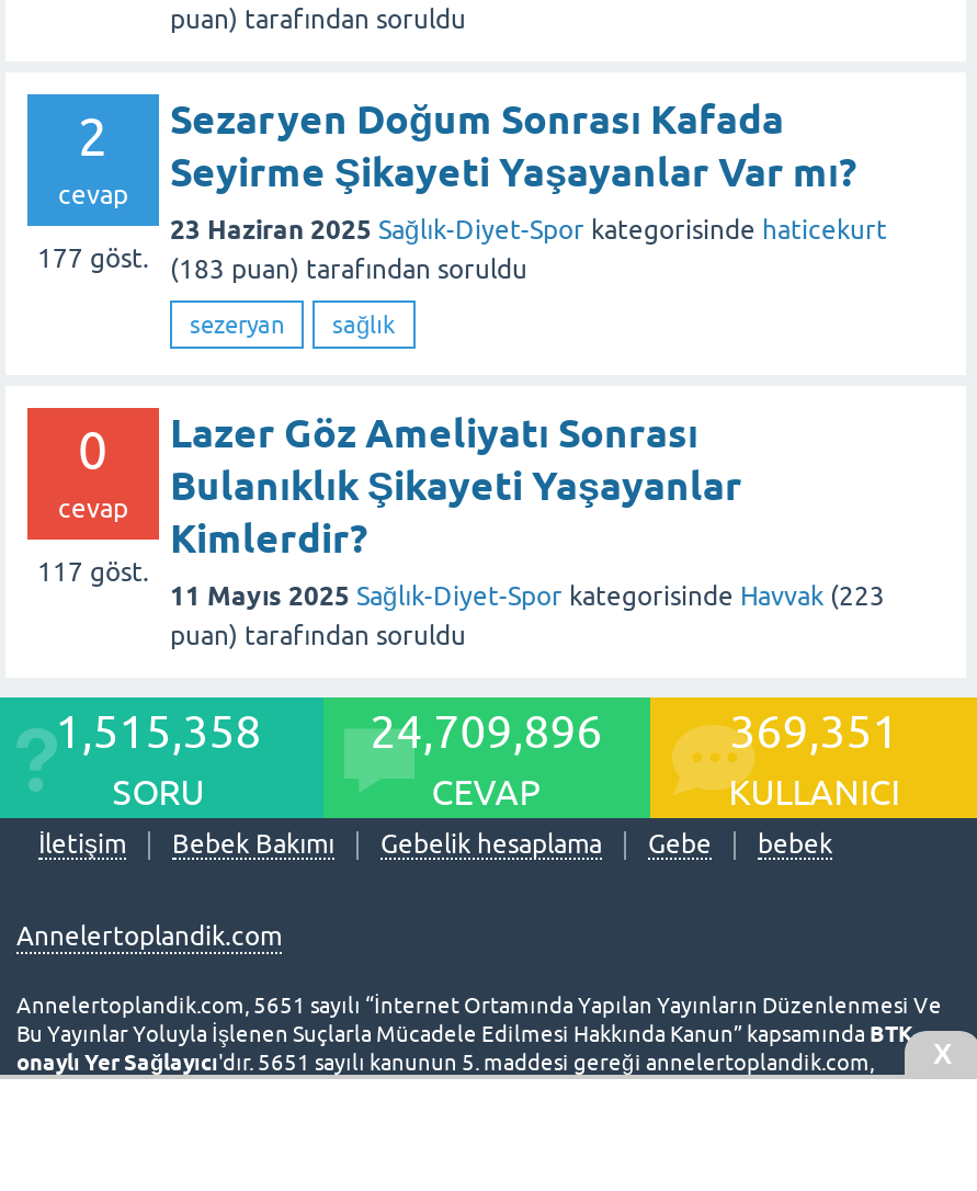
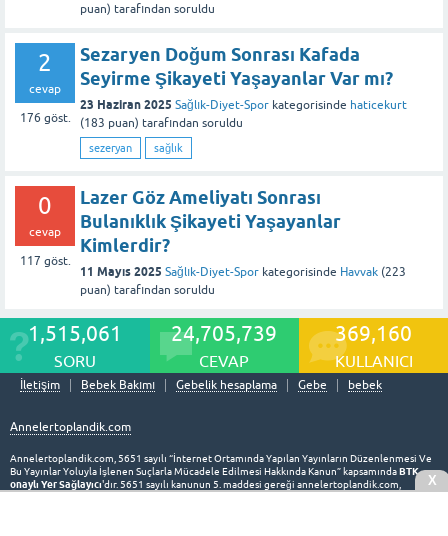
[37,243,527,284] 177 göst. (183 puan) tarafından soruldu -> [19,111,243,130] 176 göst. (183 puan) tarafından soruldu
[55,706,262,756] 1,515,358 -> [28,322,122,345] 1,515,061
[370,706,603,756] 24,709,896 -> [171,322,277,345] 24,705,739
[730,706,899,756] 369,351 -> [335,322,412,345] 369,160

